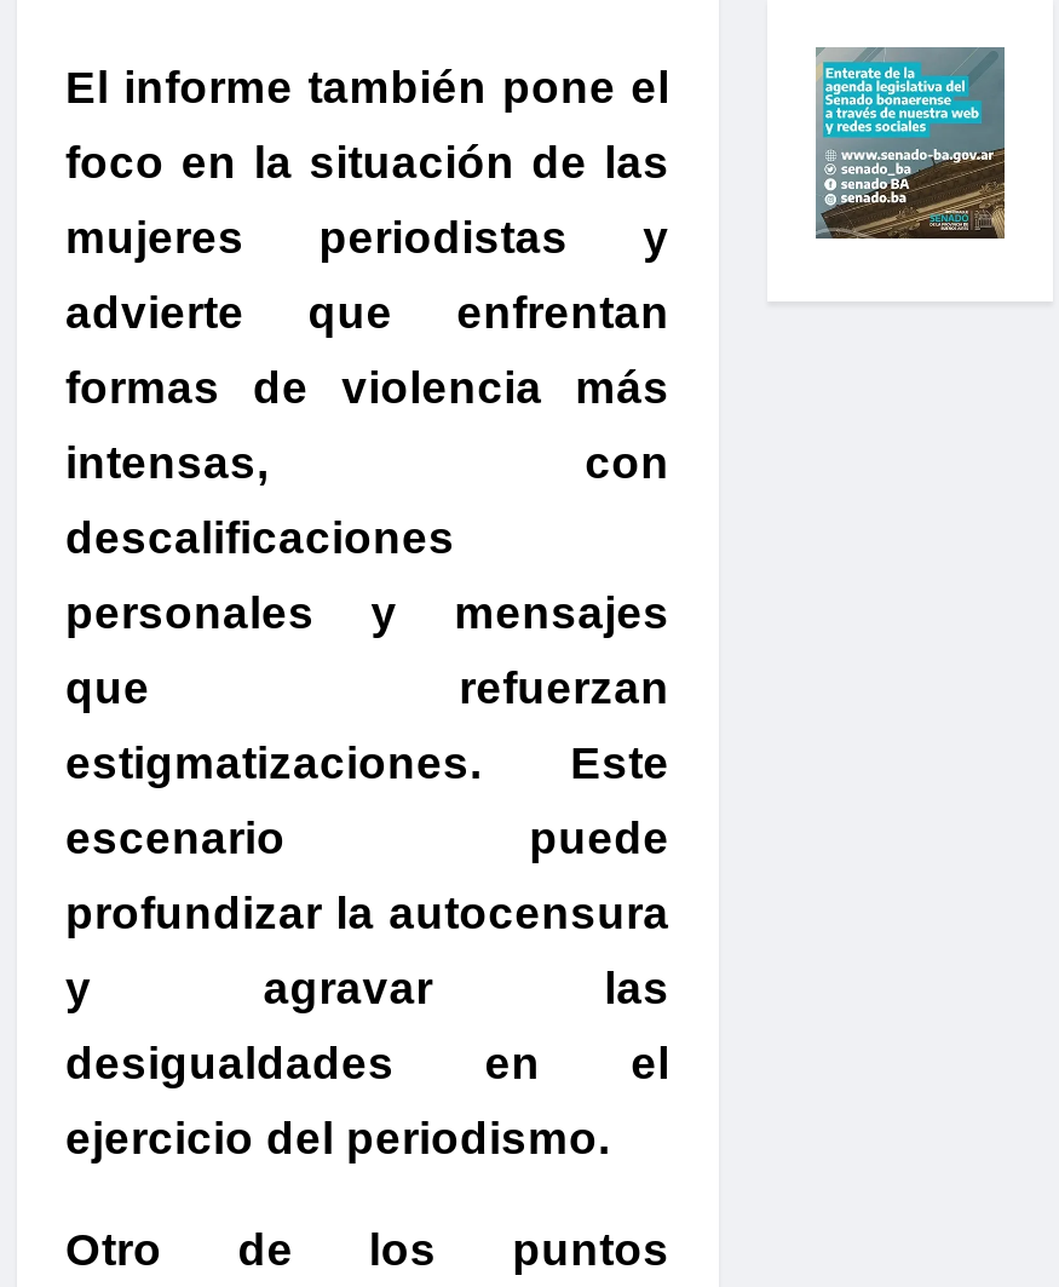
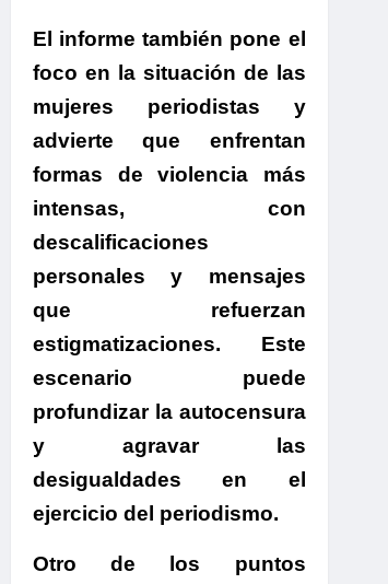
[813,46,1007,242] [image] -> none

